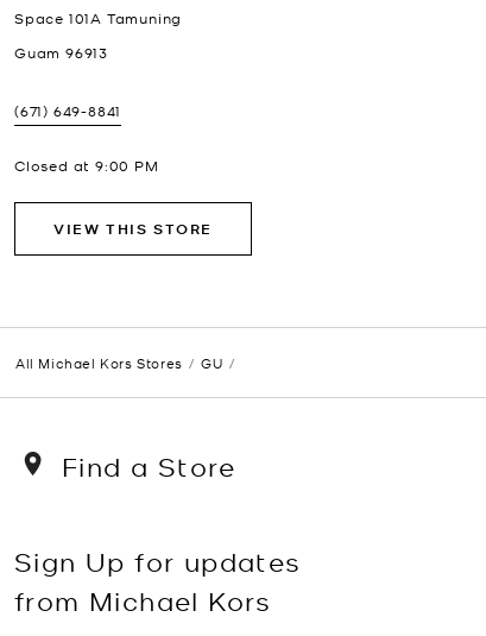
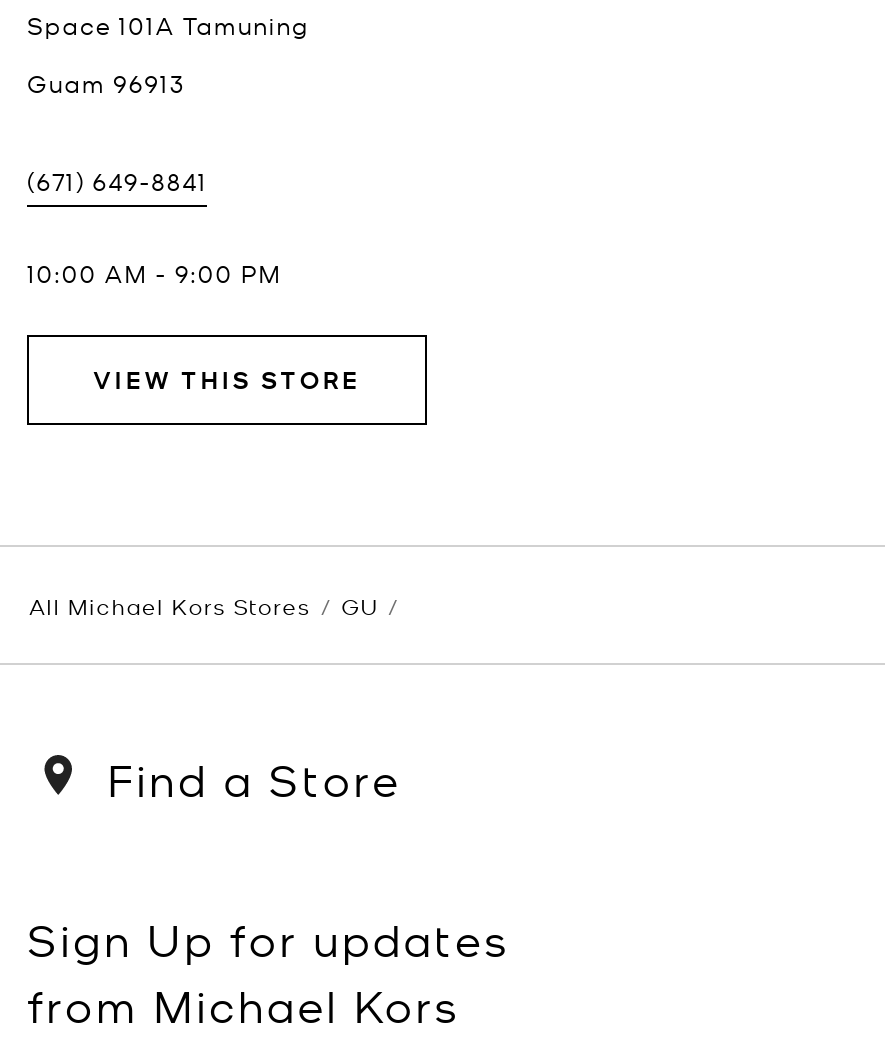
[14,156,159,175] Closed at 9:00 PM -> [27,257,282,289] 10:00 AM - 9:00 PM

